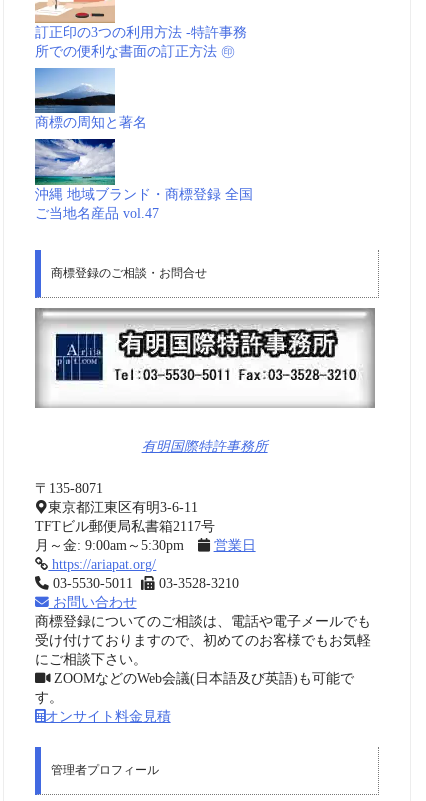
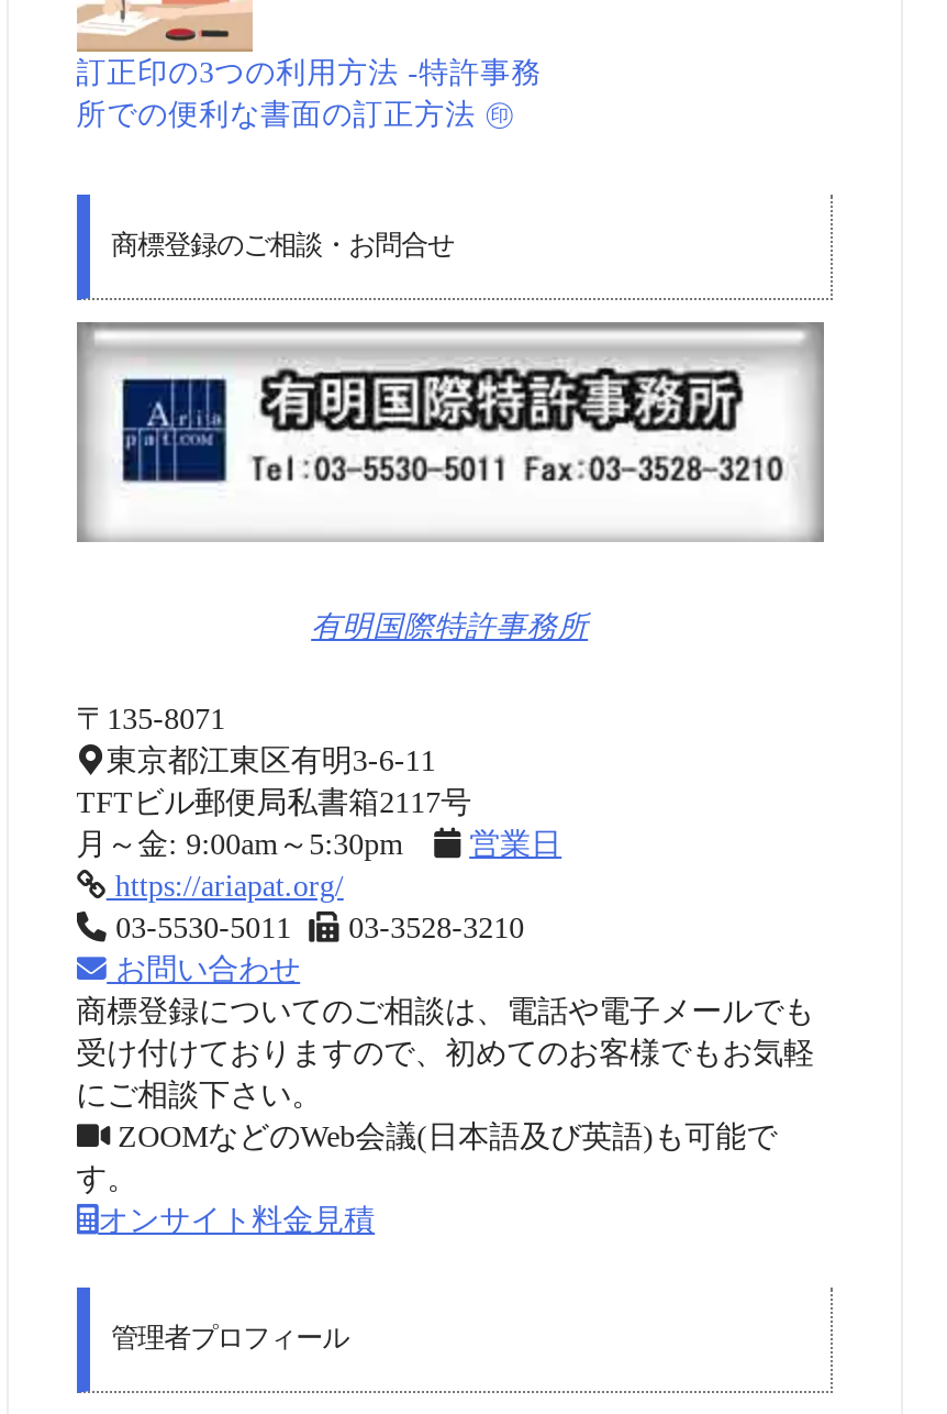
[34,67,147,130] [image] | 商標の周知と著名 -> none
[34,138,253,220] [image] | 沖縄 地域ブランド・商標登録 全国 | ご当地名産品 vol.47 -> none

